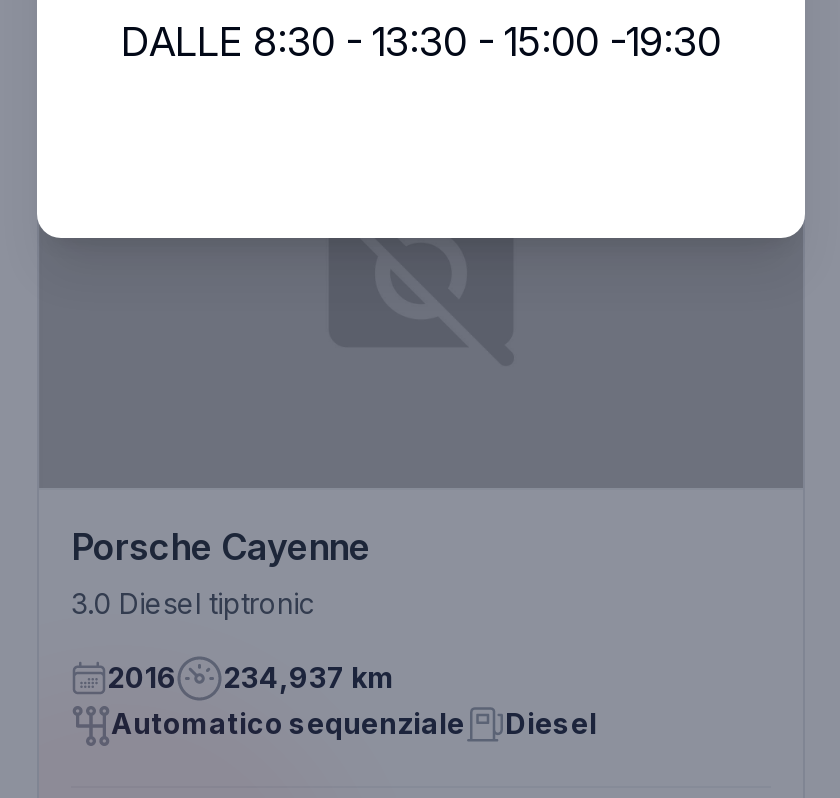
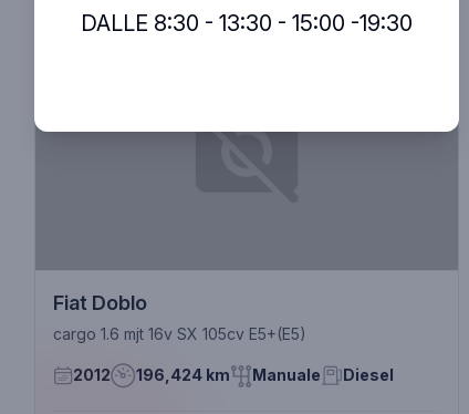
[71,526,371,620] Porsche Cayenne | 3.0 Diesel tiptronic -> [53,291,306,343] Fiat Doblo | cargo 1.6 mjt 16v SX 105cv E5+(E5)
[107,660,465,740] 2016 | 234,937 km | Automatico sequenziale -> [73,366,321,384] 2012 | 196,424 km | Manuale

